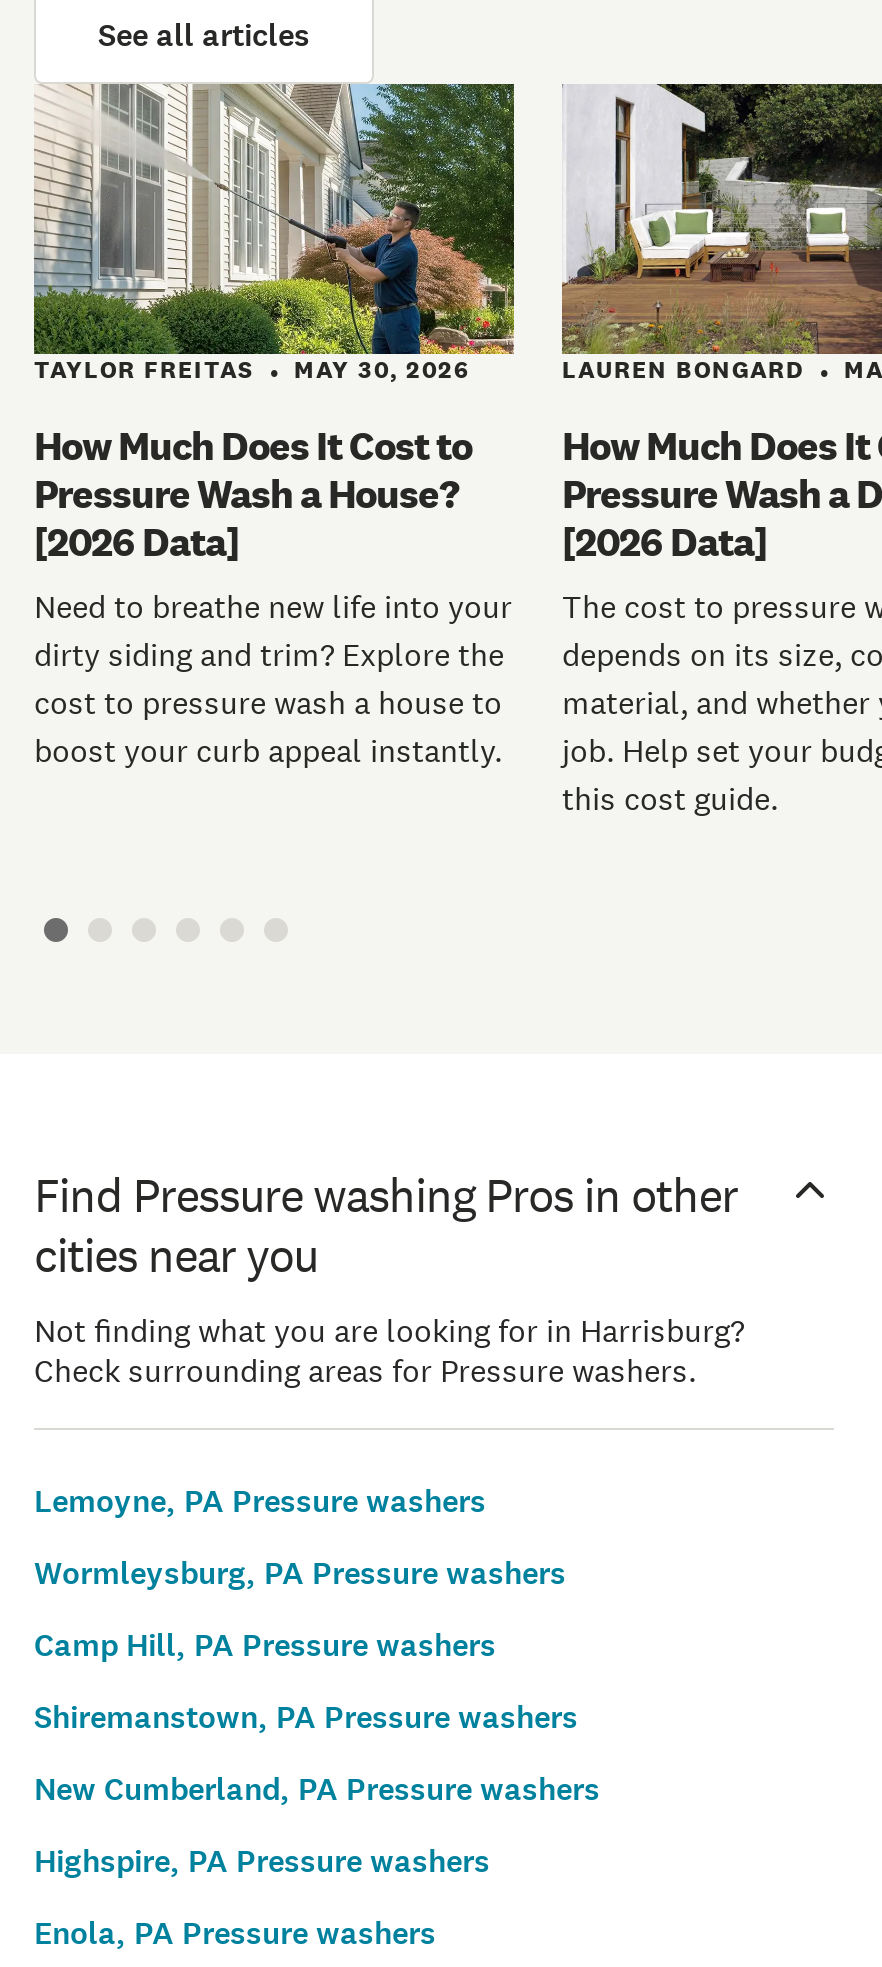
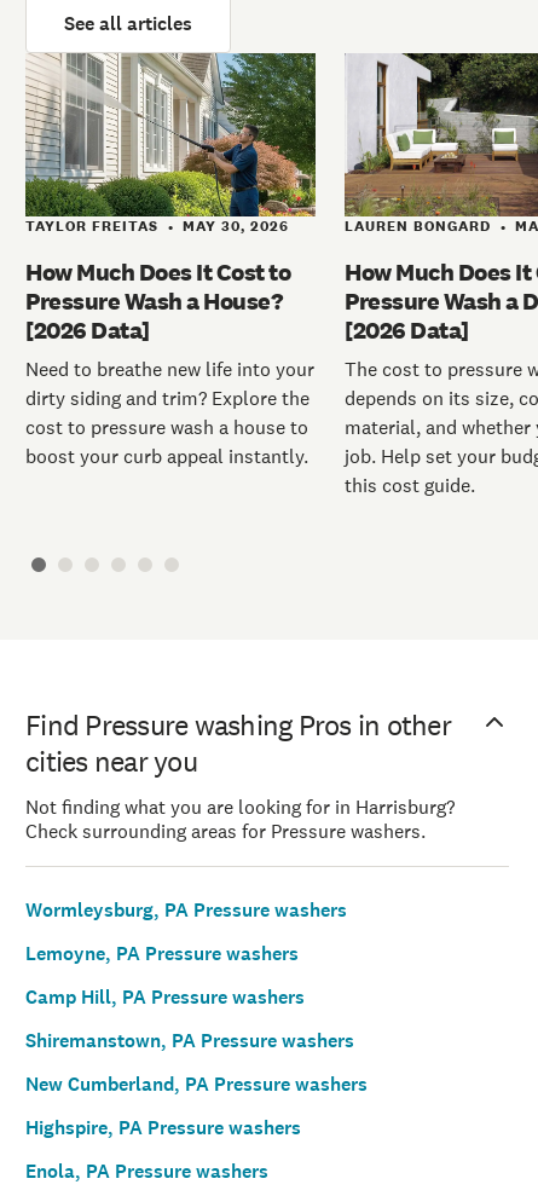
moved [34,1480,486,1522] -> [25,941,299,966]: Lemoyne, PA Pressure washers
moved [34,1552,566,1594] -> [25,897,347,923]: Wormleysburg, PA Pressure washers

